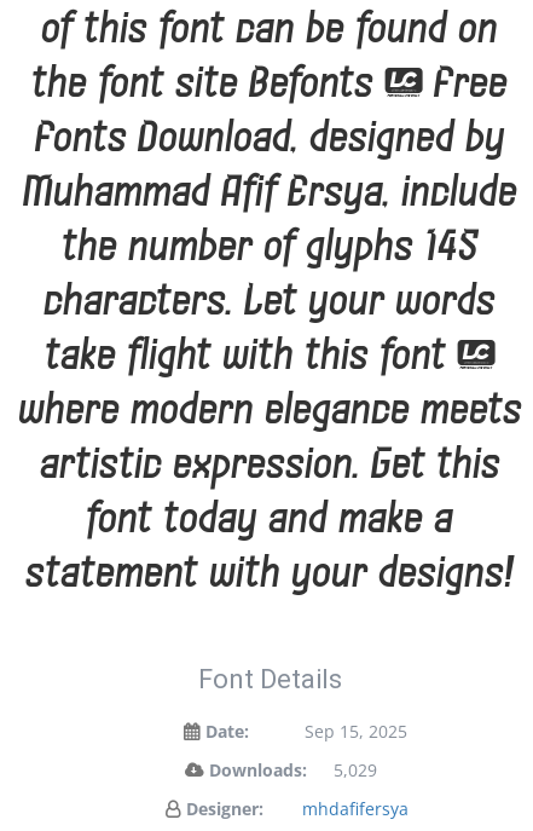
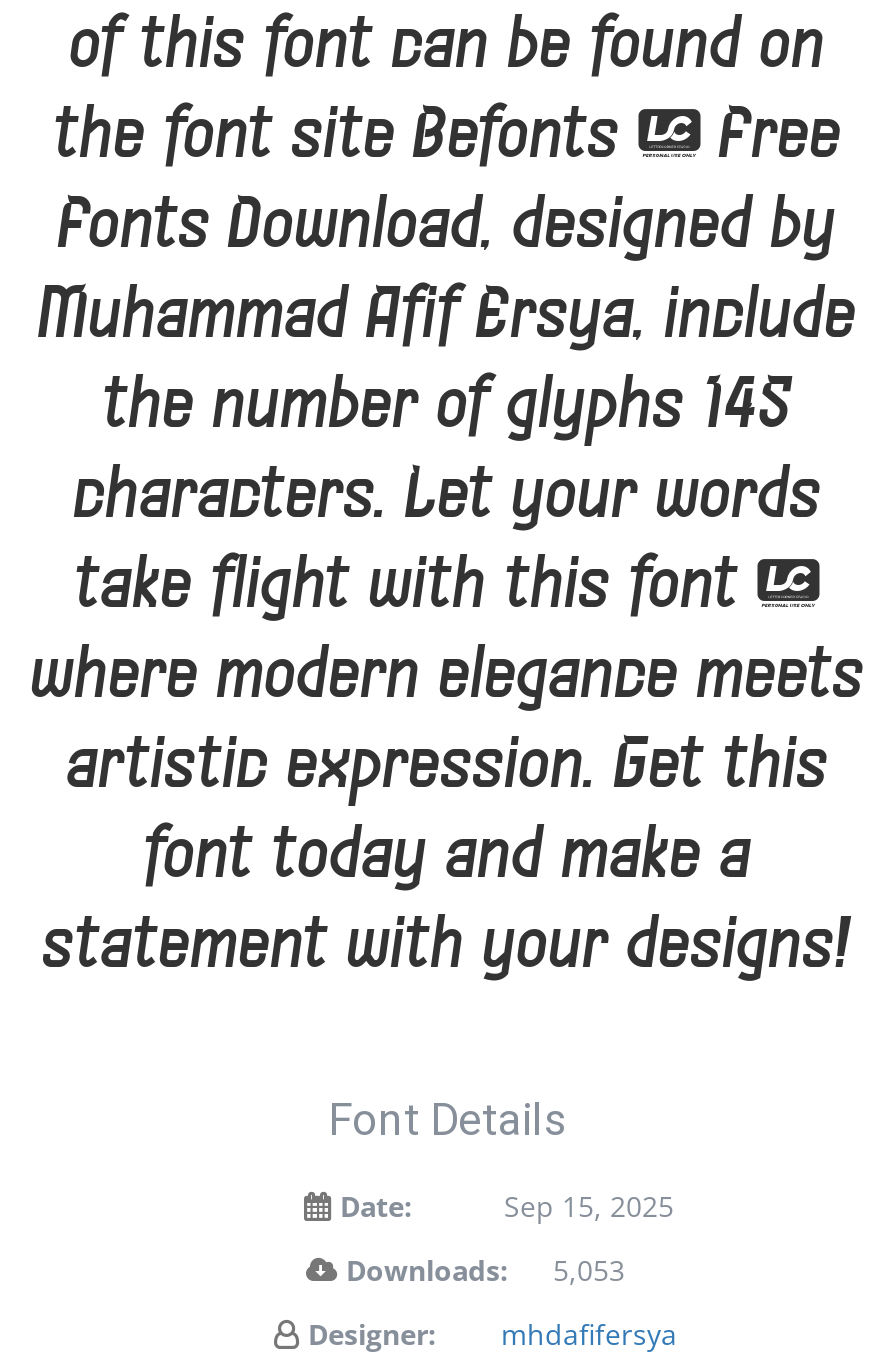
[208,758,377,781] Downloads: 5,029 -> [346,1251,625,1289] Downloads: 5,053

